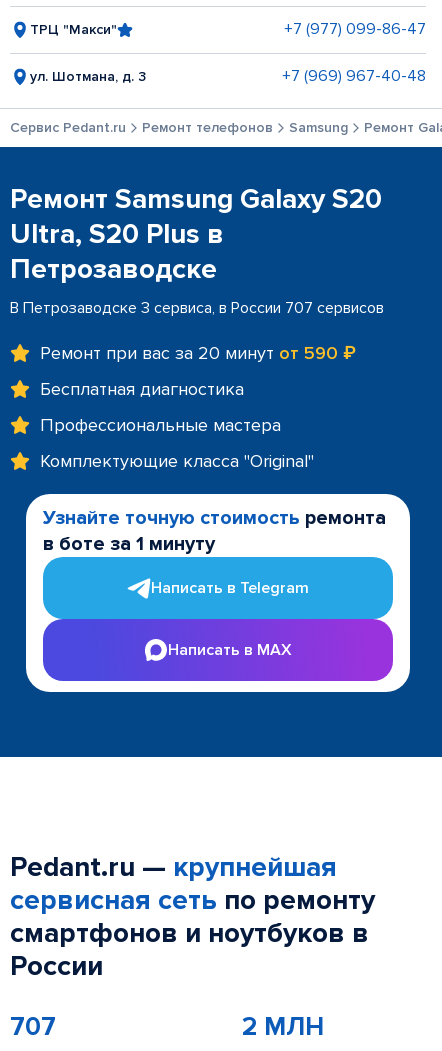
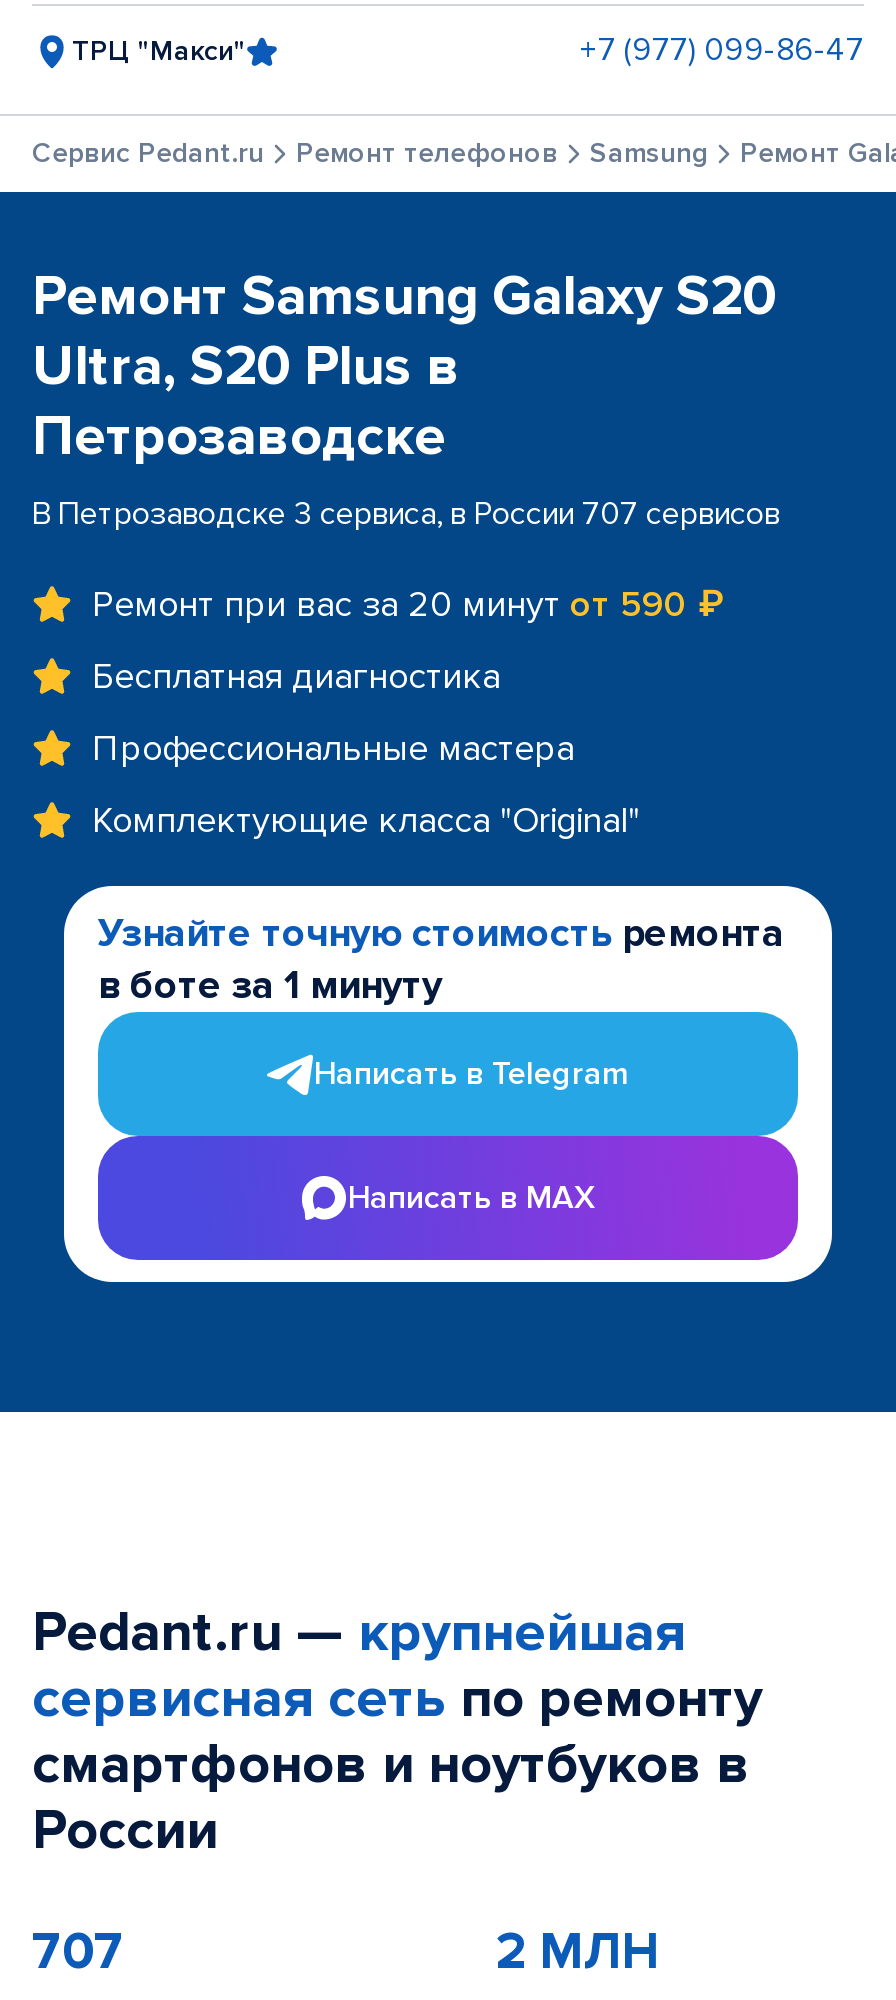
[30,66,426,86] ул. Шотмана, д. 3 | +7 (969) 967-40-48 -> none

